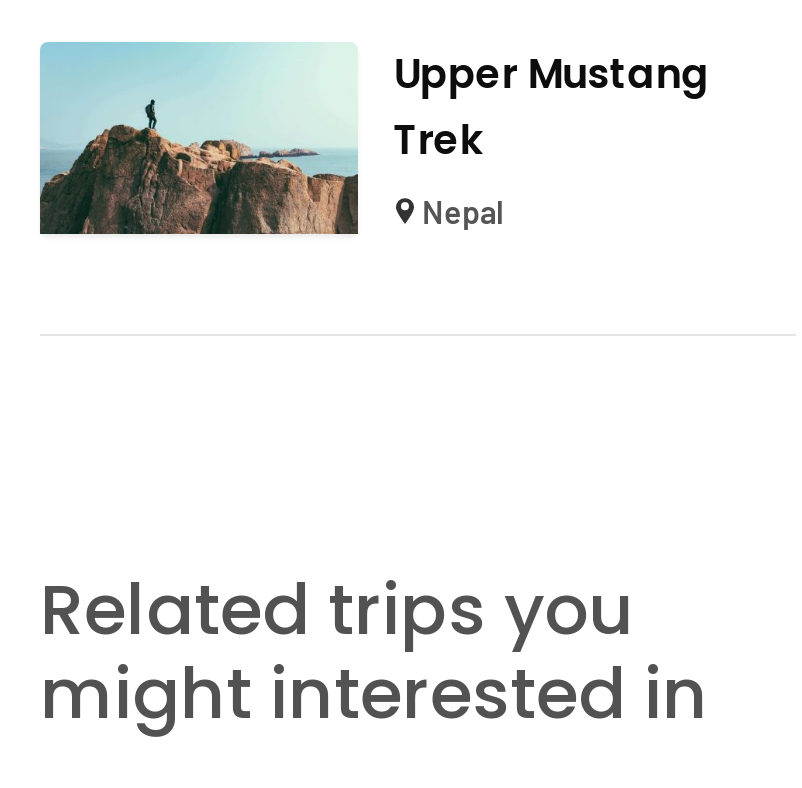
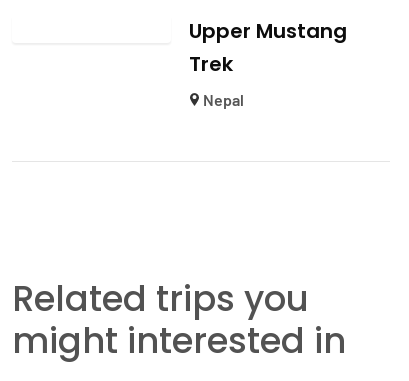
[38,40,360,236] [image] -> none

